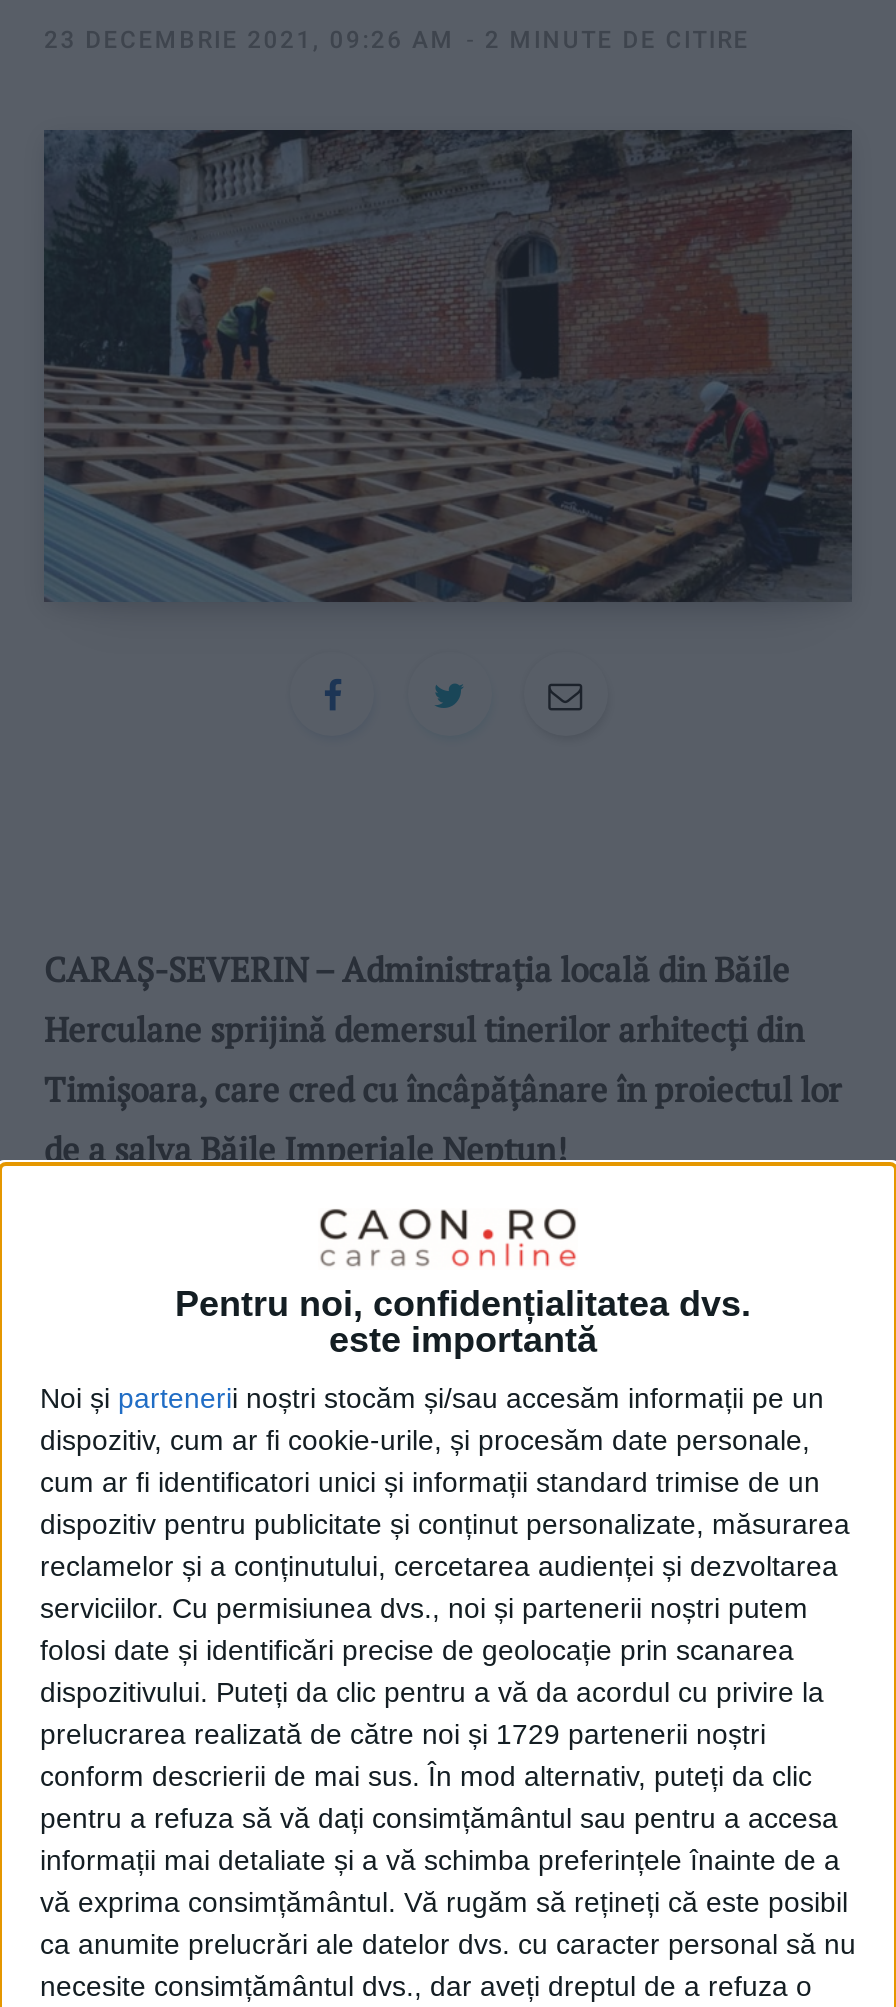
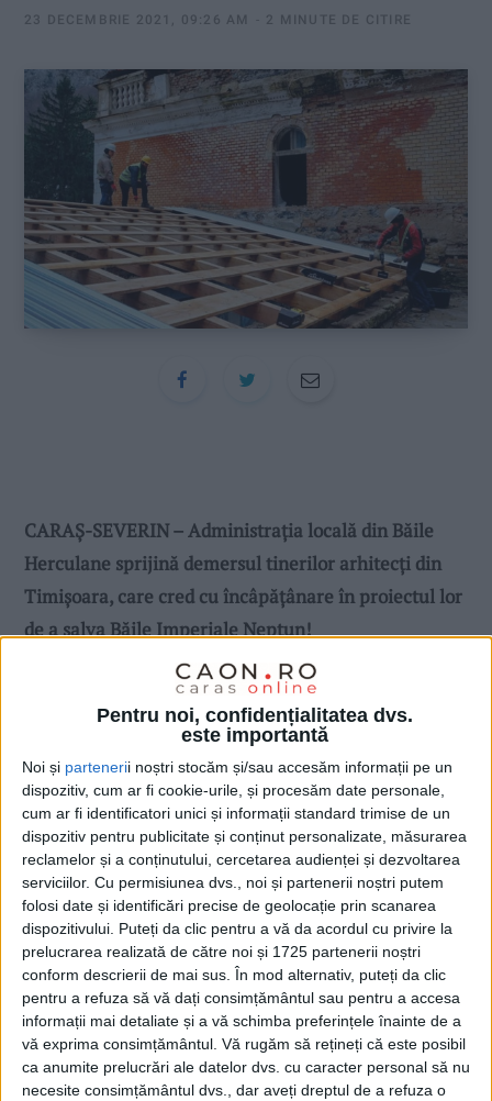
[40,1719,766,1751] prelucrarea realizată de către noi și 1729 partenerii noștri -> [22,942,421,960] prelucrarea realizată de către noi și 1725 partenerii noștri

